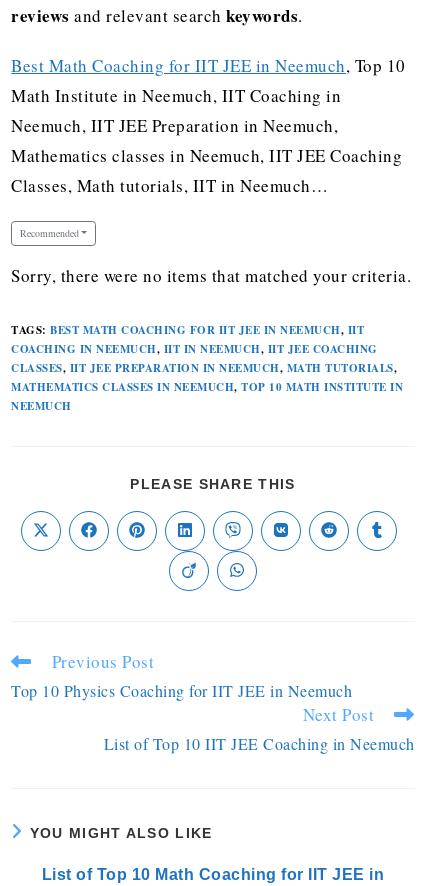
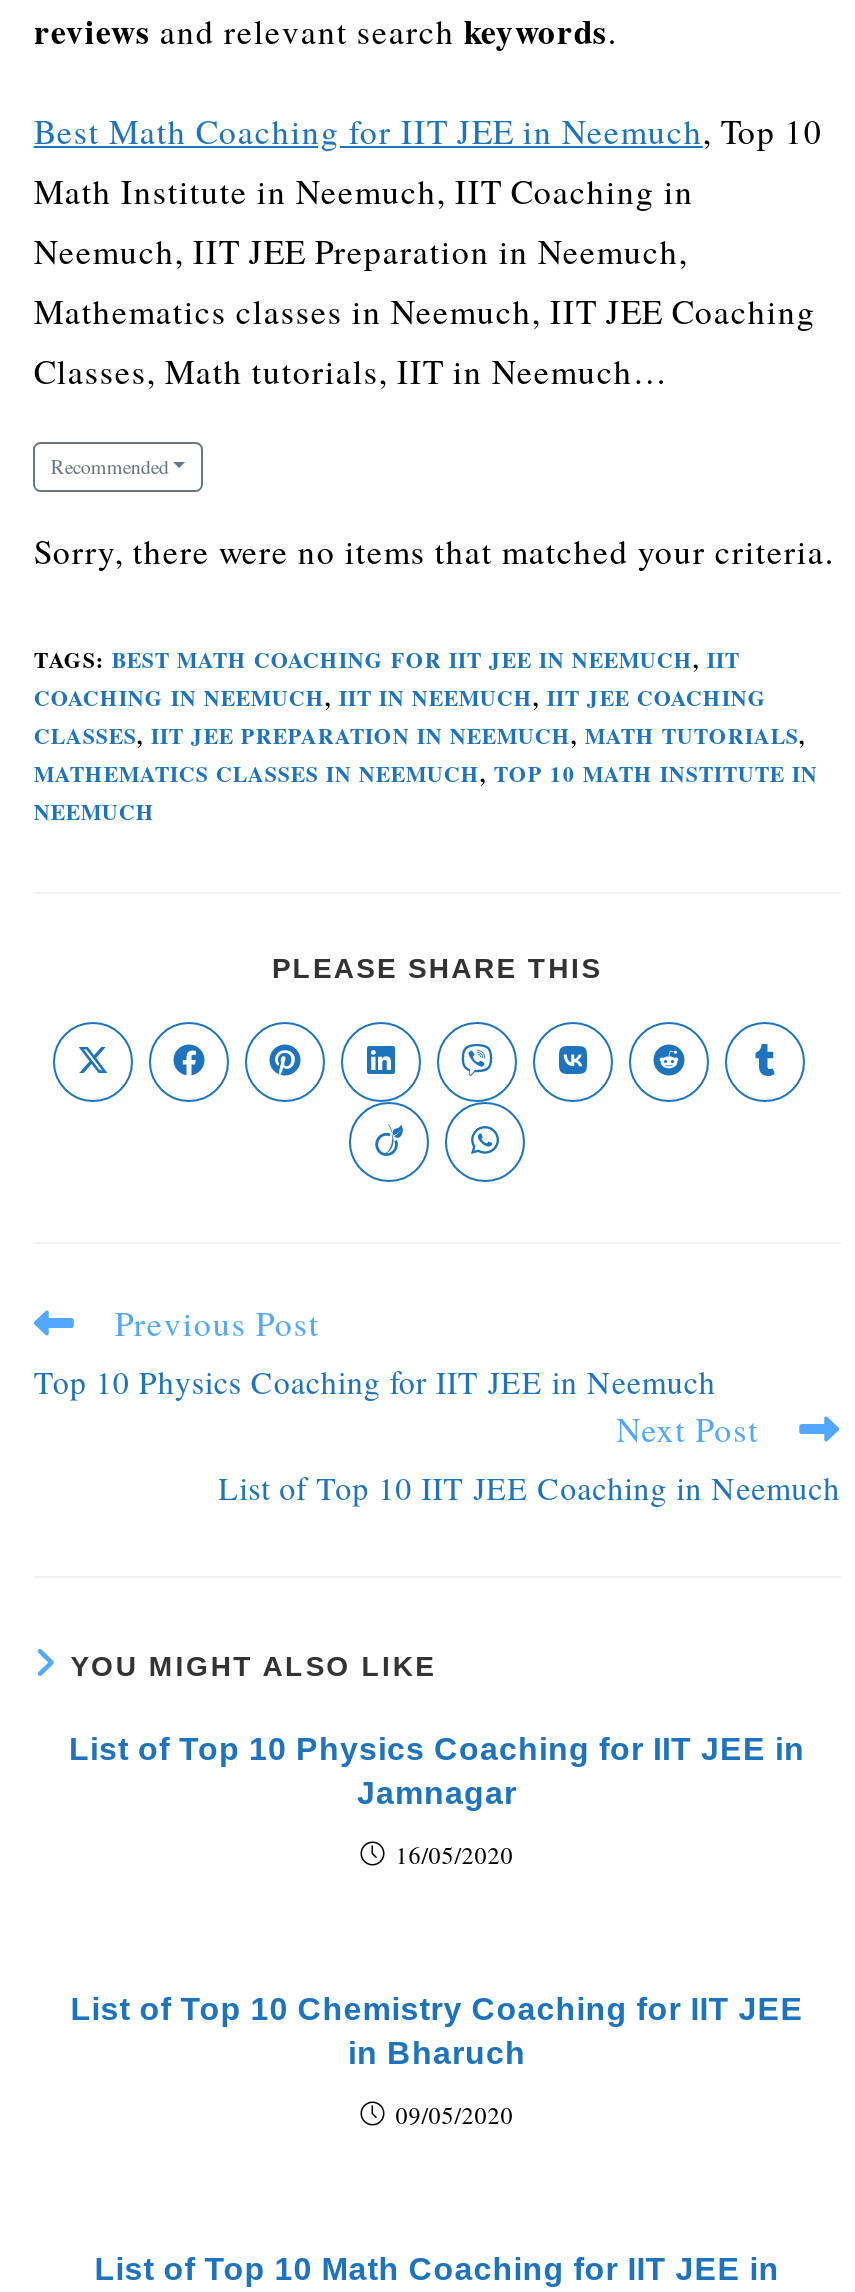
none -> [69,1731,805,1869] List of Top 10 Physics Coaching for IIT JEE in | Jamnagar | 16/05/2020
none -> [71,1991,803,2129] List of Top 10 Chemistry Coaching for IIT JEE | in Bharuch | 09/05/2020

